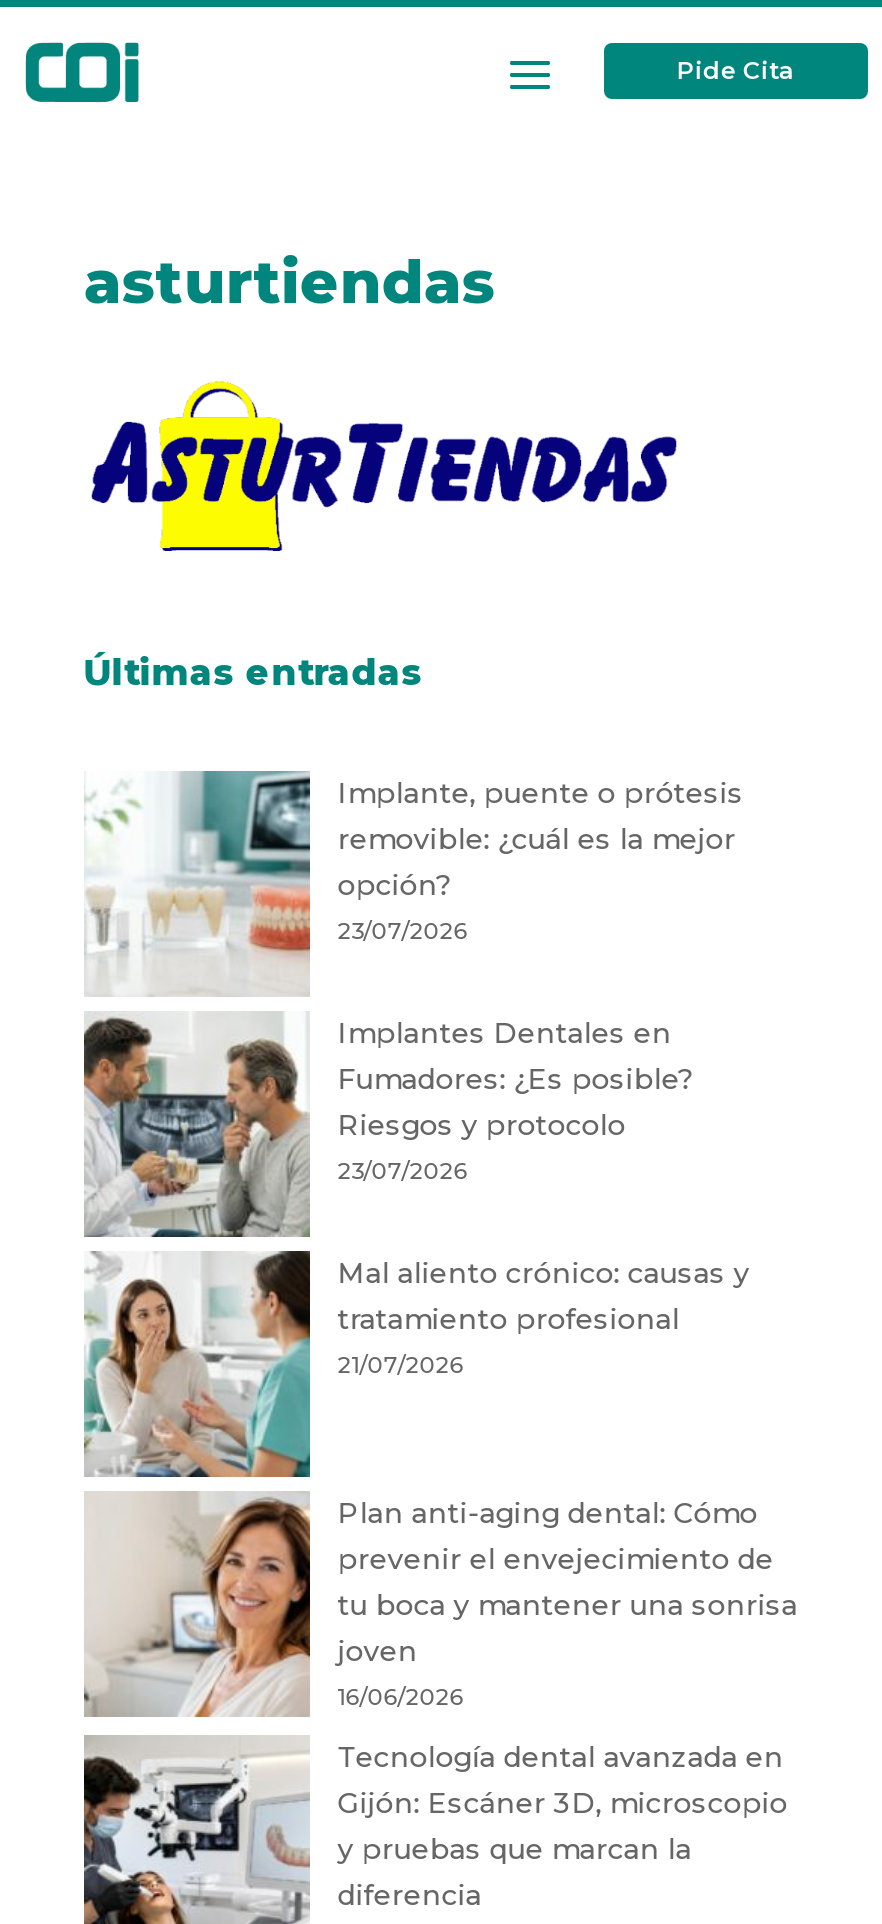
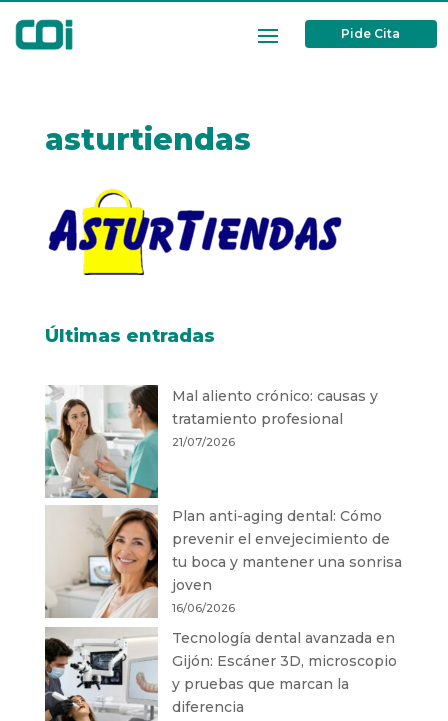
[88,769,744,1186] [image] | Implante, puente o prótesis | removible: ¿cuál es la mejor | opción? | 23/07/2026 | Implantes Dentales en | Fumadores: ¿Es posible? | Riesgos y protocolo | 23/07/2026 -> none
[82,1015,310,1239] [image] -> none

